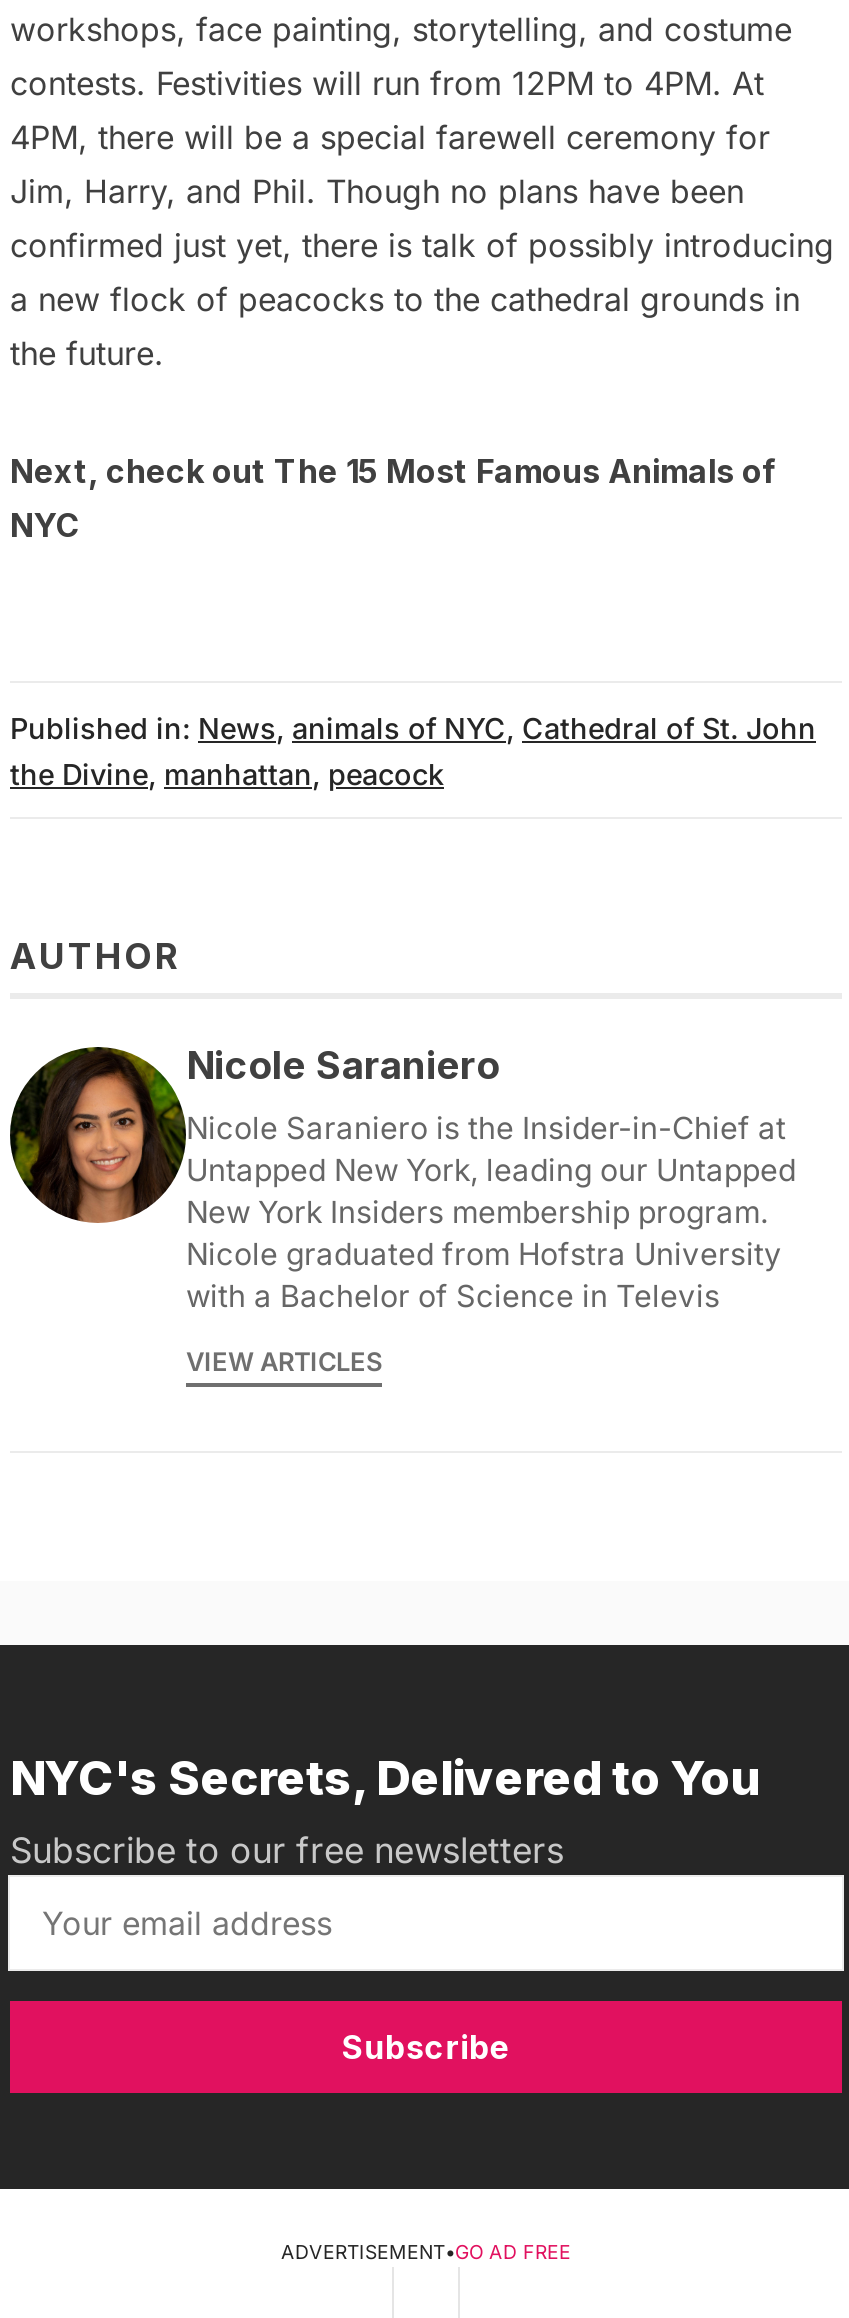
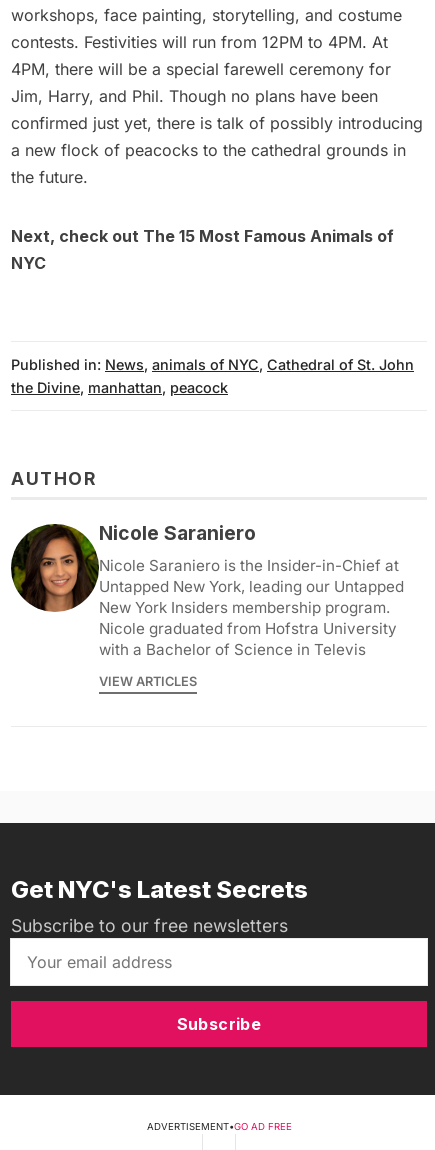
[10,1750,758,1808] NYC's Secrets, Delivered to You -> [11,875,308,904] Get NYC's Latest Secrets

